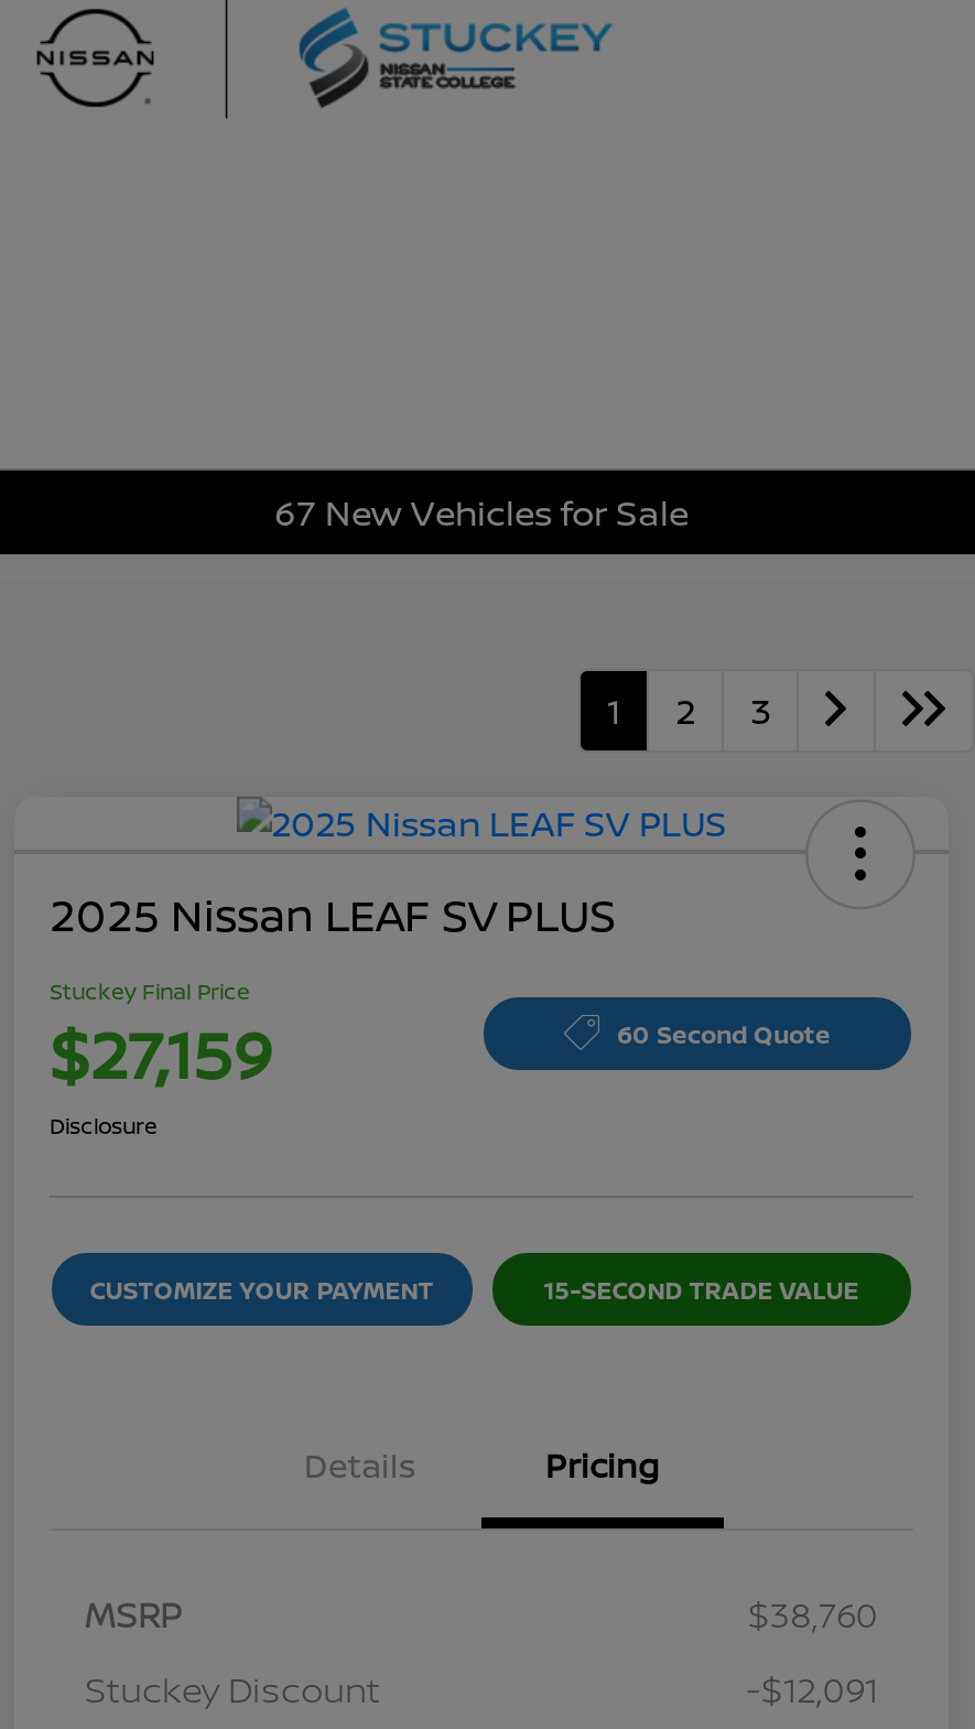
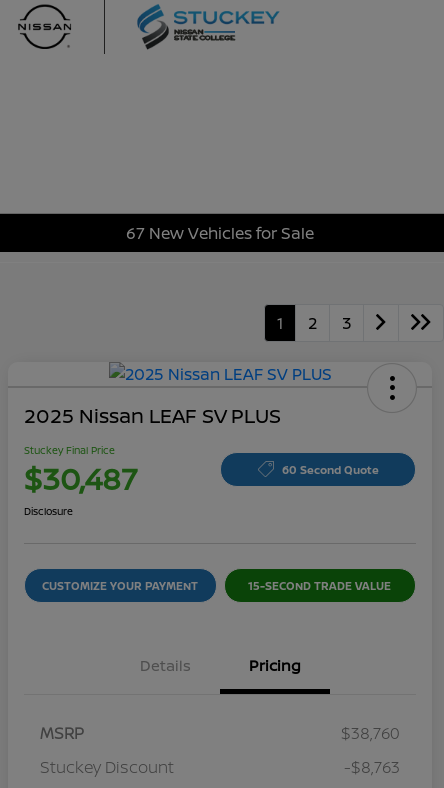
[50,1009,272,1099] $27,159 -> [24,458,137,499] $30,487
[746,1666,878,1714] -$12,091 -> [344,756,400,778] -$8,763

